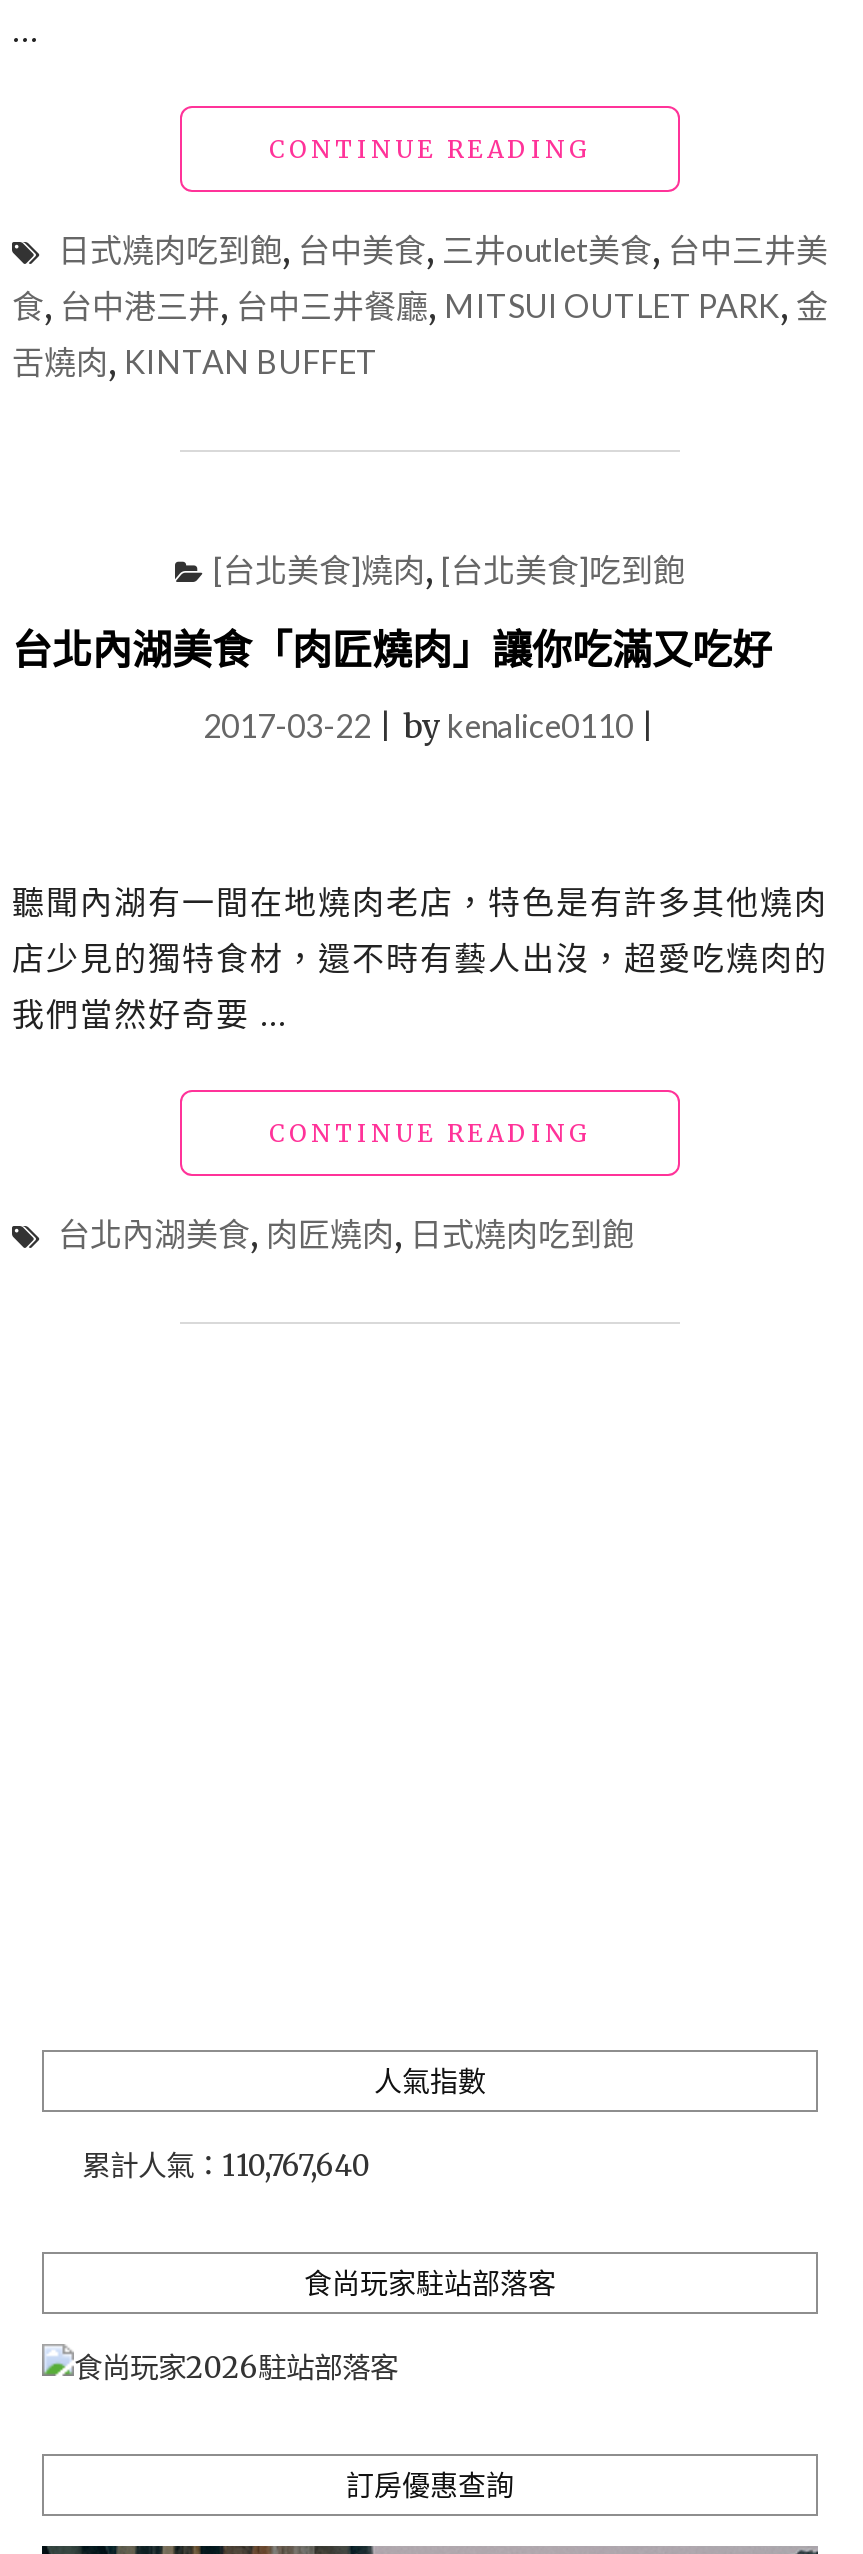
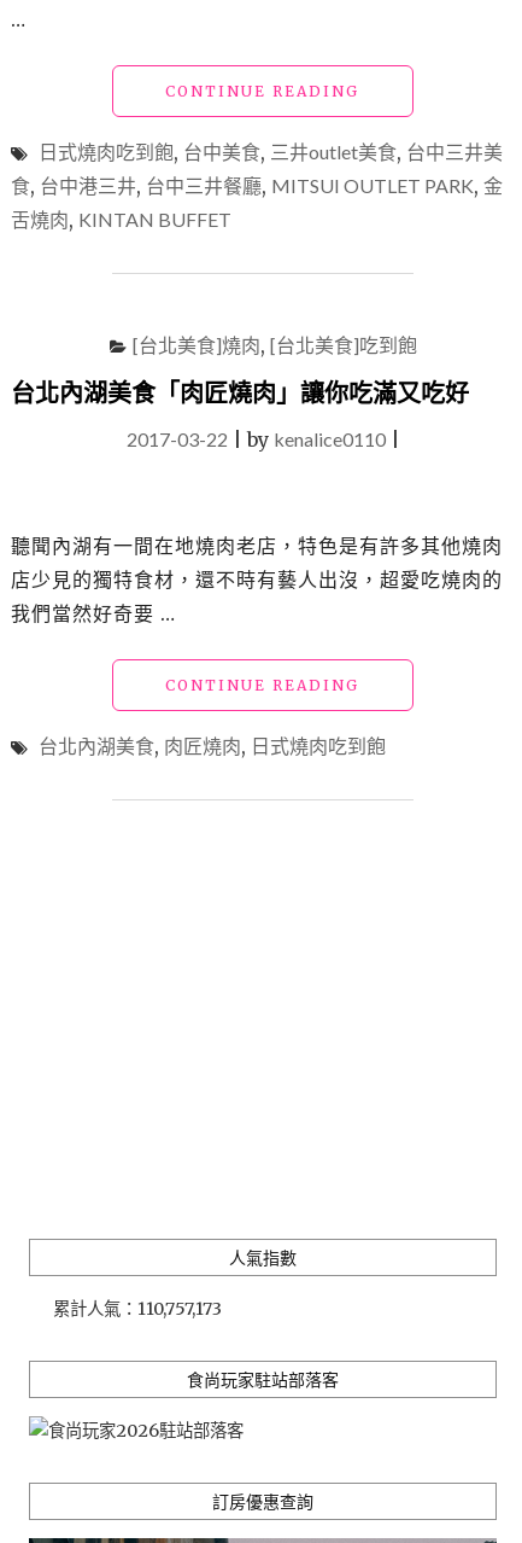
[82,2148,370,2184] 累計人氣：110,767,640 -> [53,1298,222,1320] 累計人氣：110,757,173

